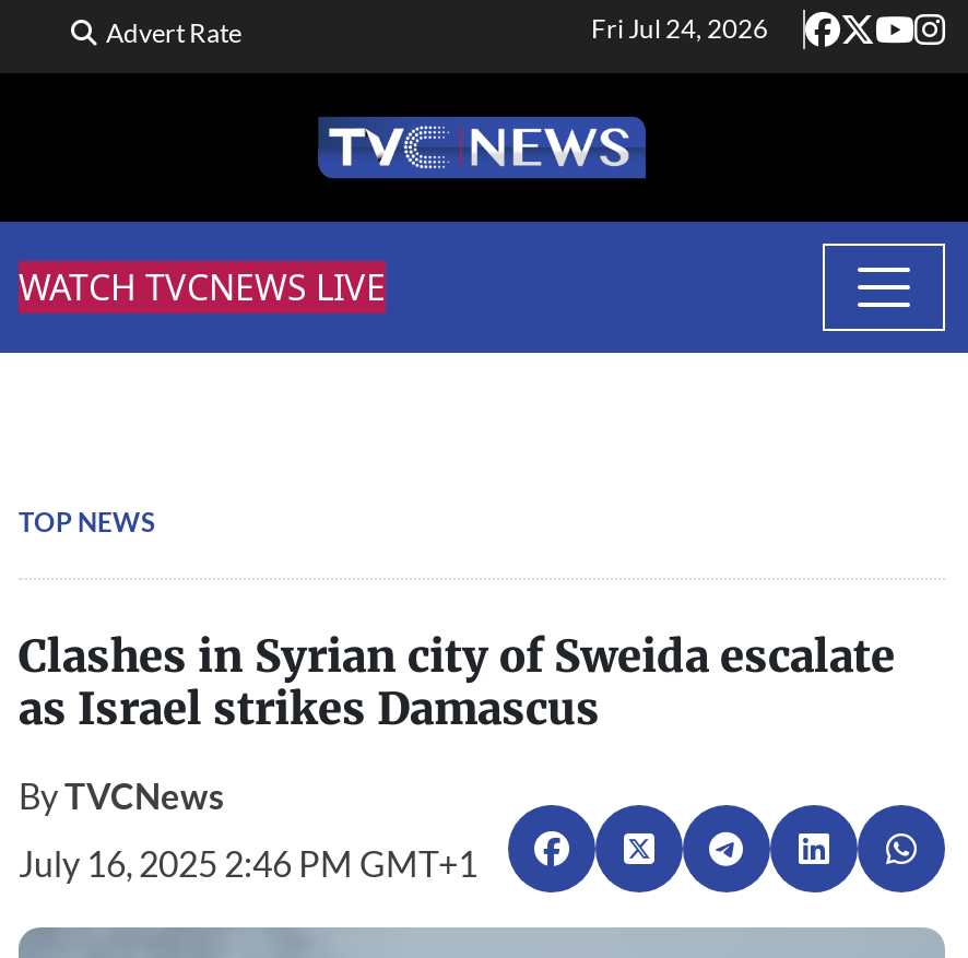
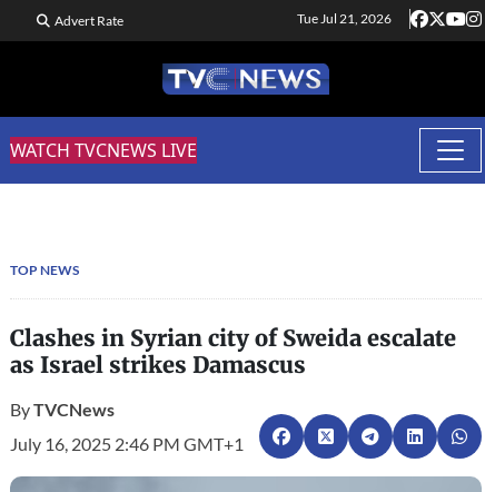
[591,12,768,45] Fri Jul 24, 2026 -> [297,10,392,27] Tue Jul 21, 2026

